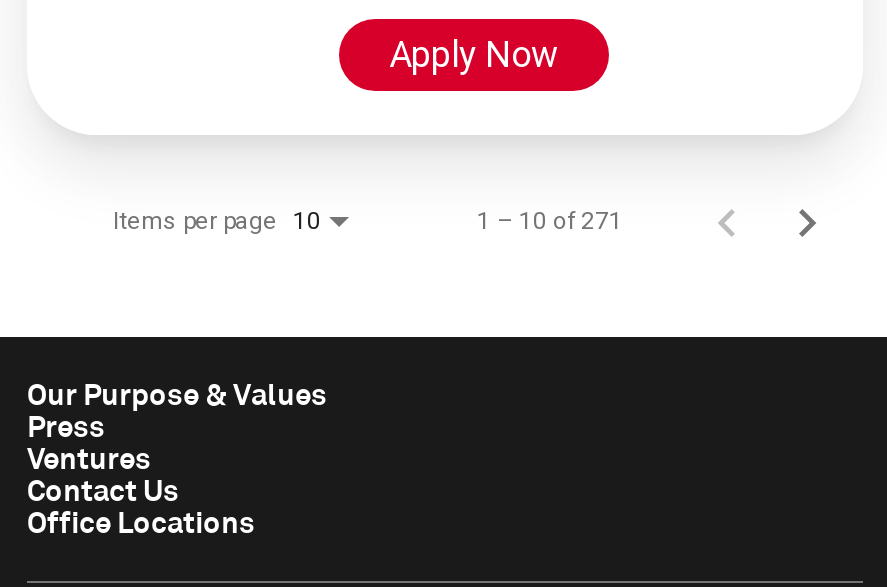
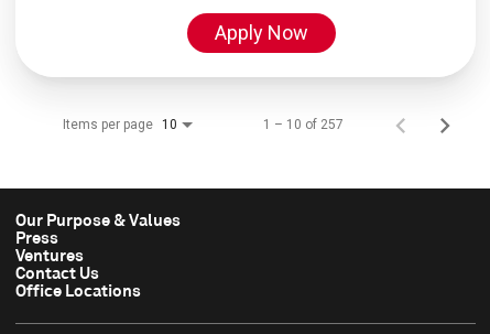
[477,206,623,234] 1 – 10 of 271 -> [263,117,344,132] 1 – 10 of 257

